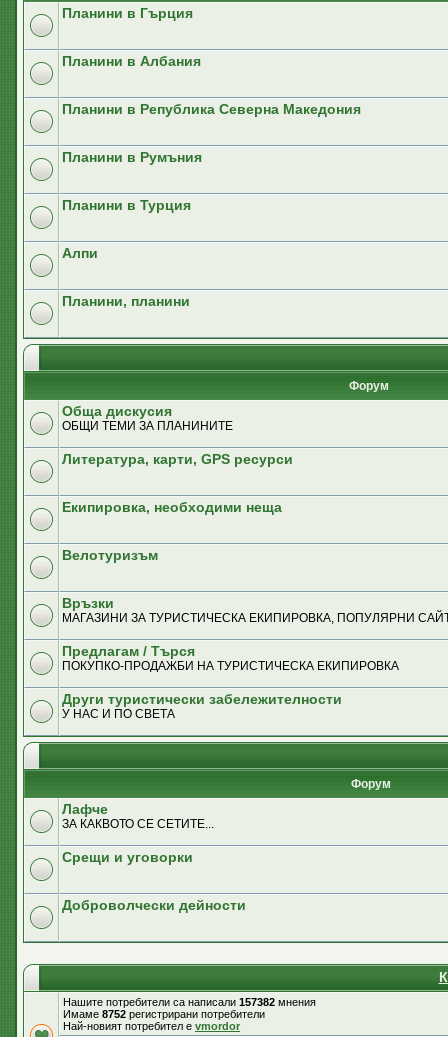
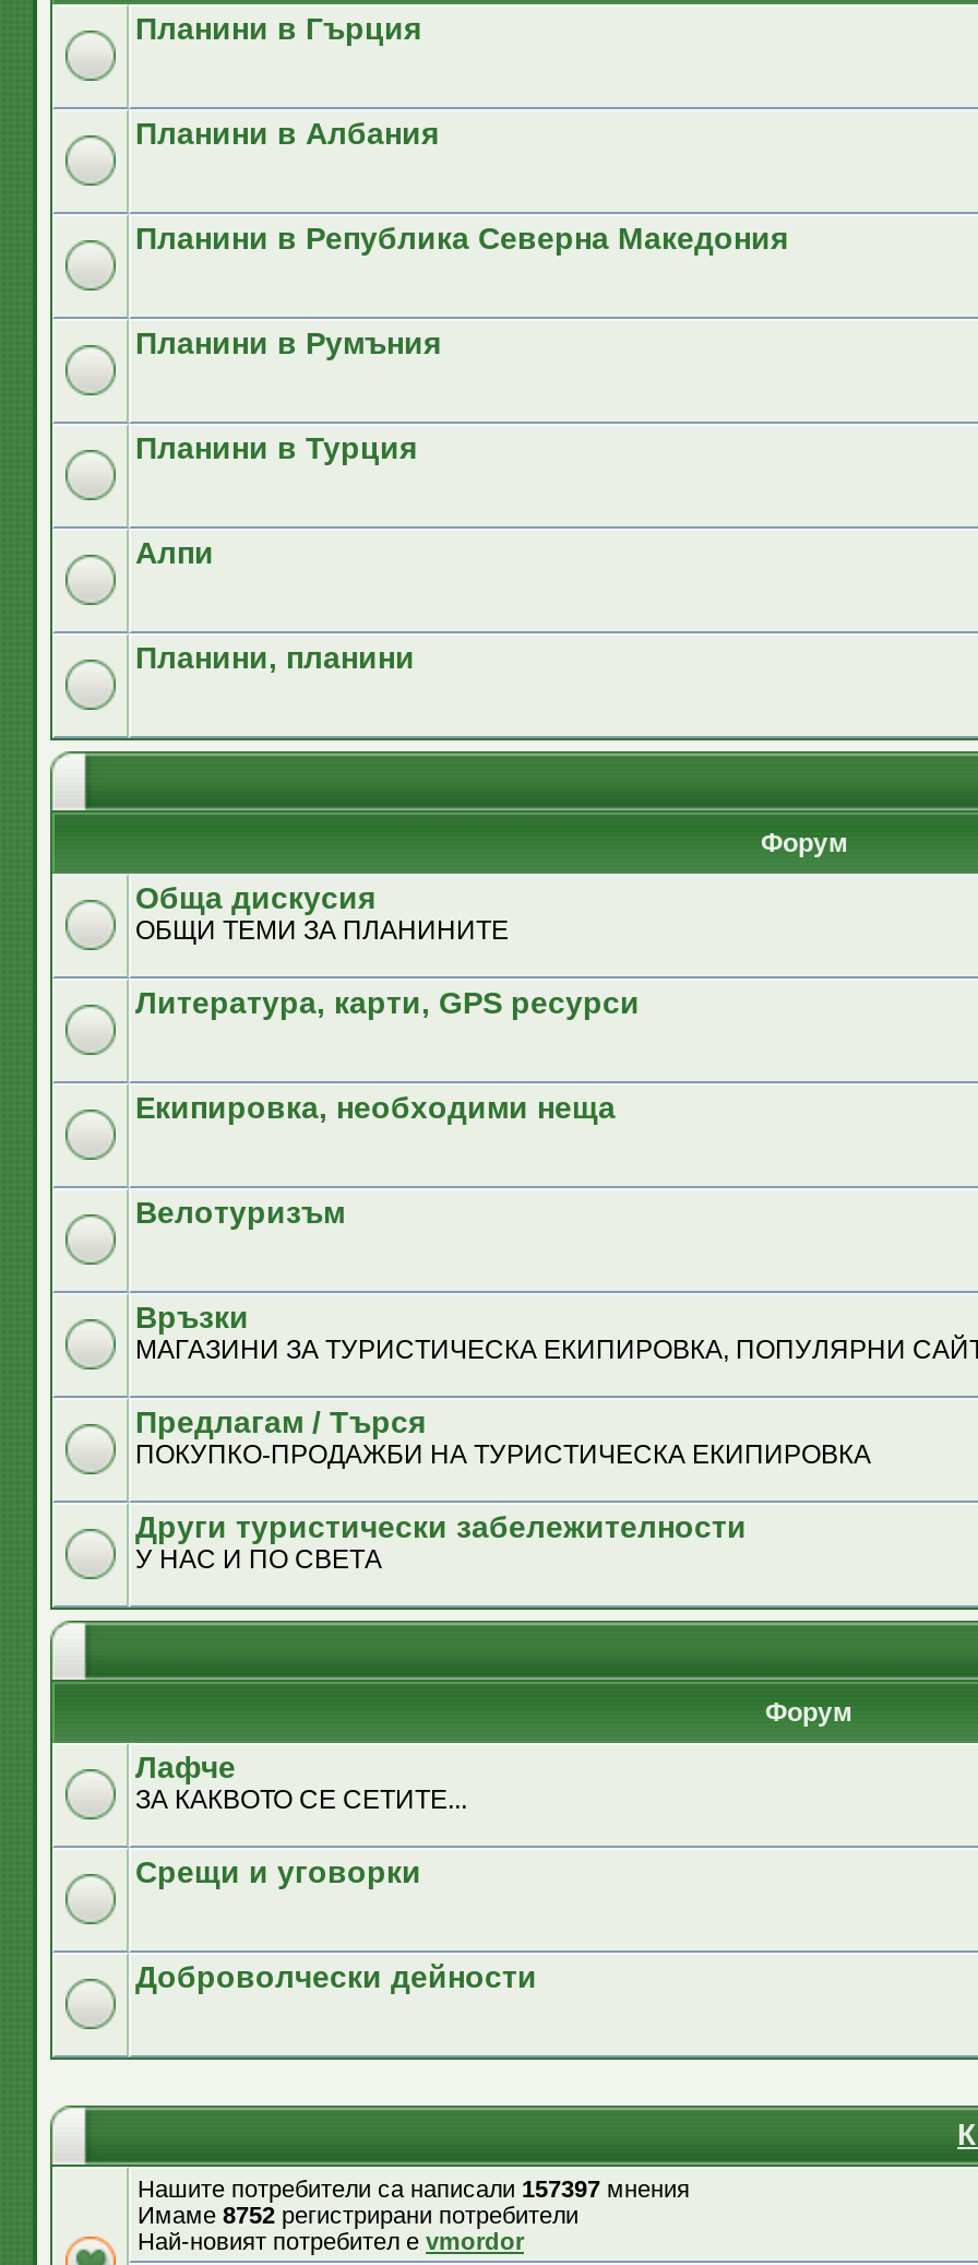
[63,996,316,1008] Нашите потребители са написали 157382 мнения -> [138,2175,690,2202] Нашите потребители са написали 157397 мнения

